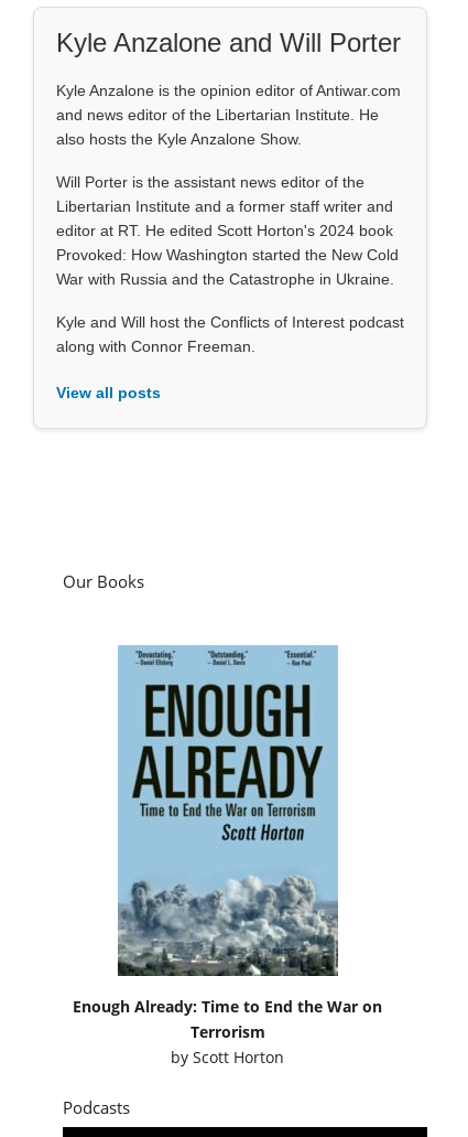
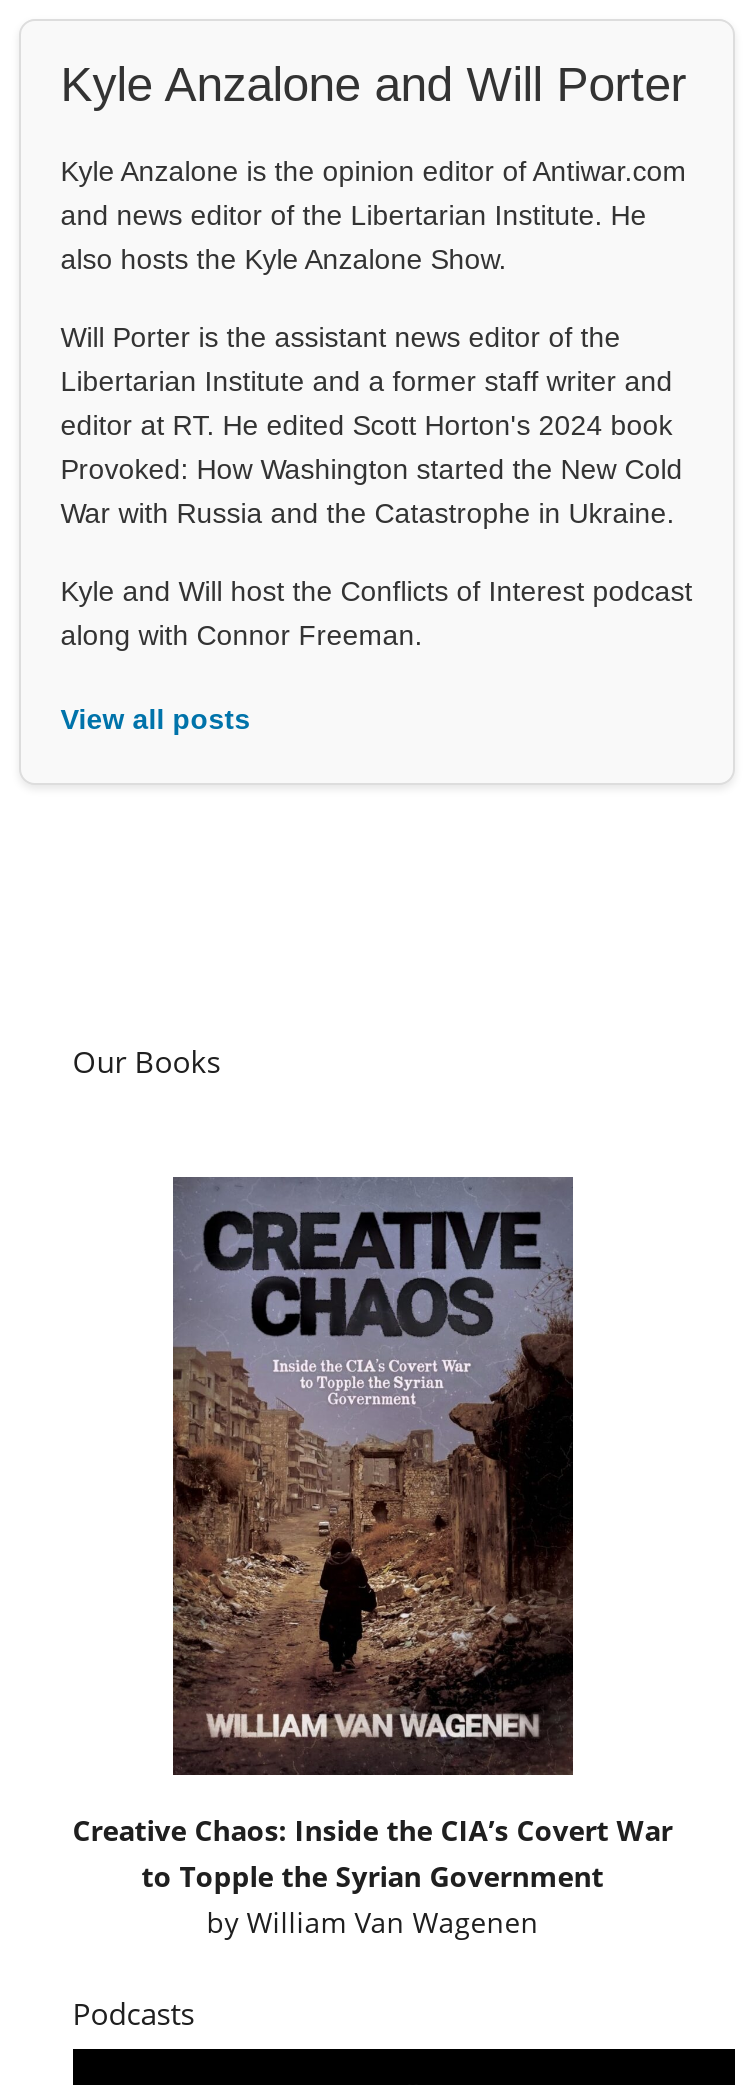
[73,645,382,1067] [image] | Enough Already: Time to End the War on | Terrorism | by Scott Horton -> [73,1177,673,1942] [image] | Creative Chaos: Inside the CIA’s Covert War | to Topple the Syrian Government | by William Van Wagenen

